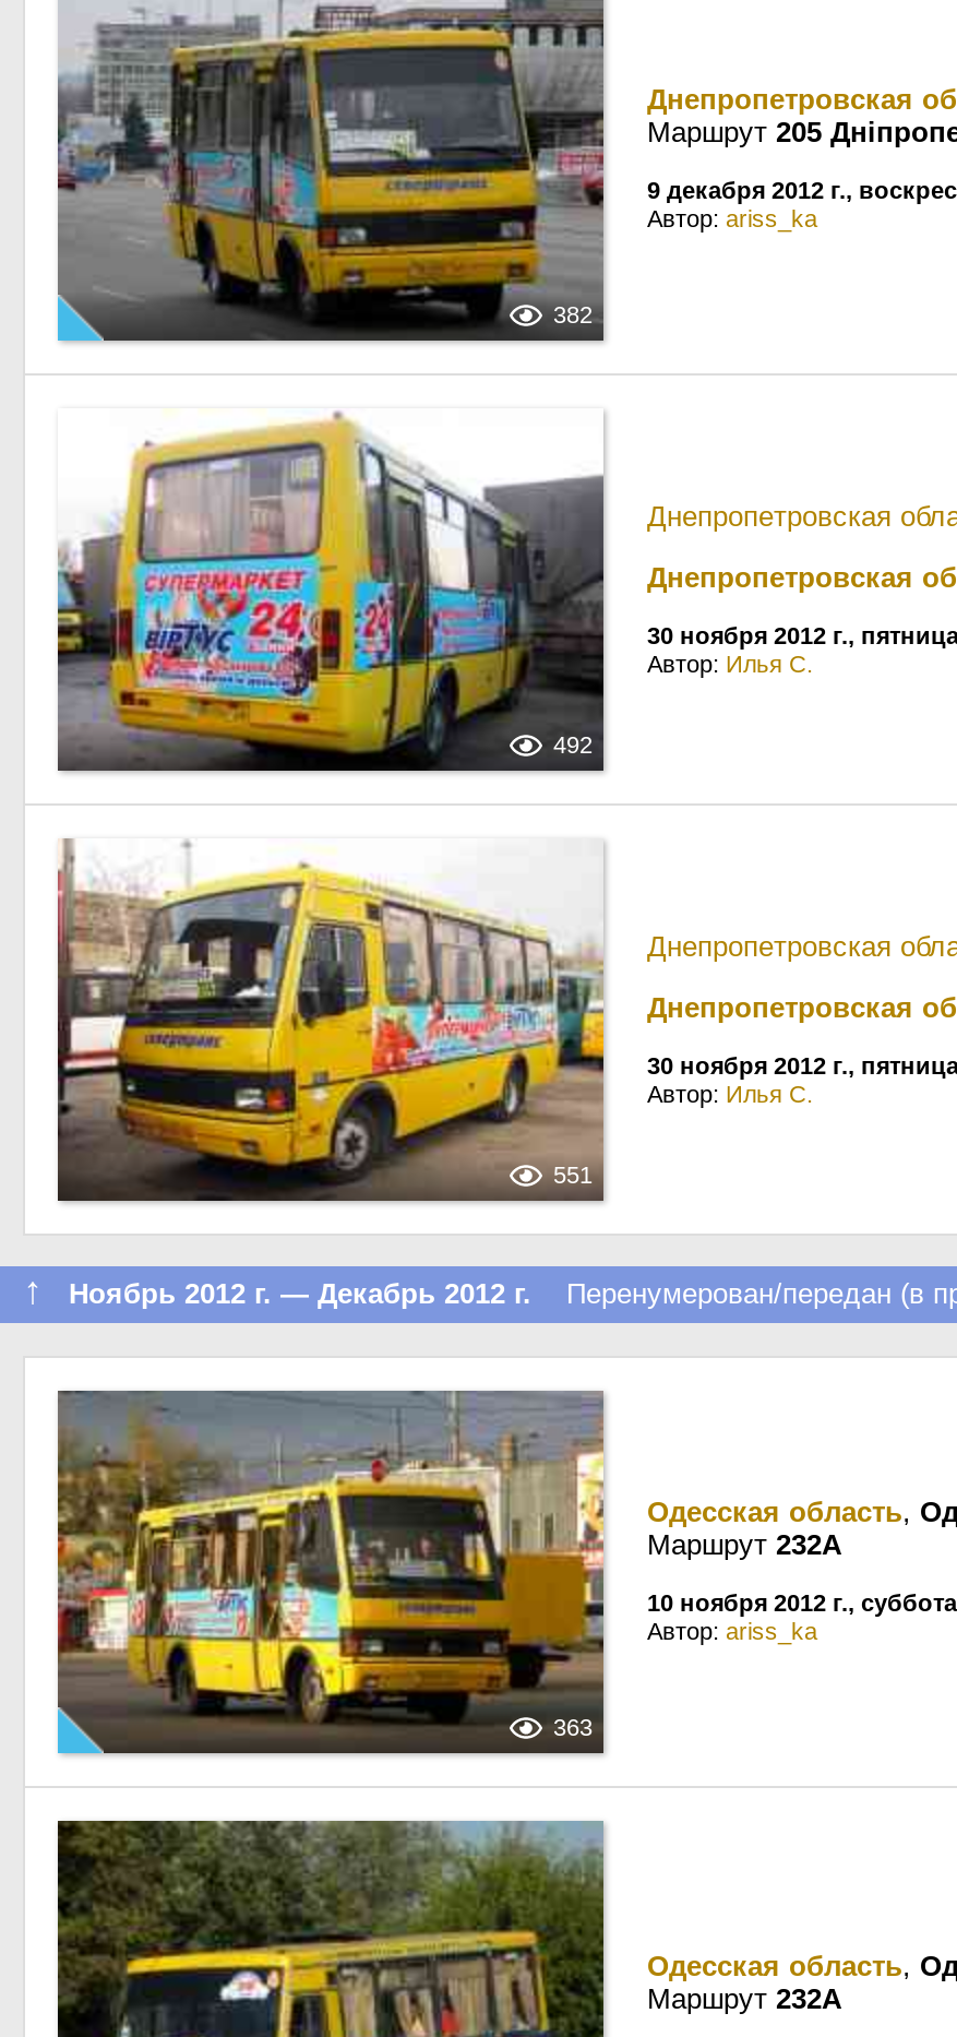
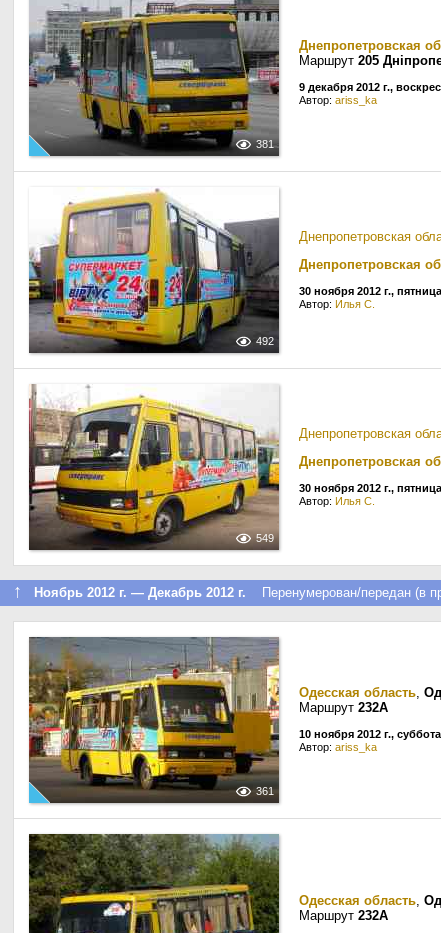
[553,301,593,327] 382 -> [256,138,274,150] 381
[553,1162,593,1188] 551 -> [256,532,274,544] 549
[553,1714,593,1740] 363 -> [256,785,274,797] 361

